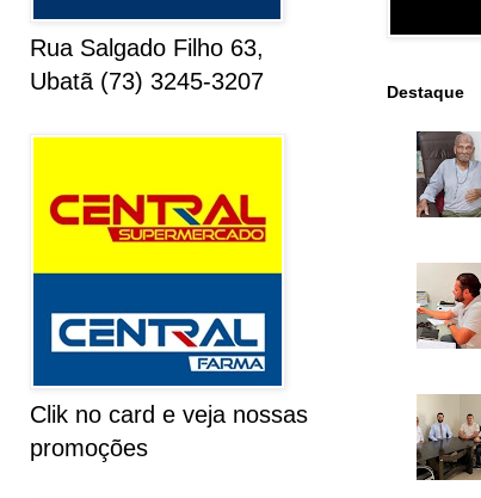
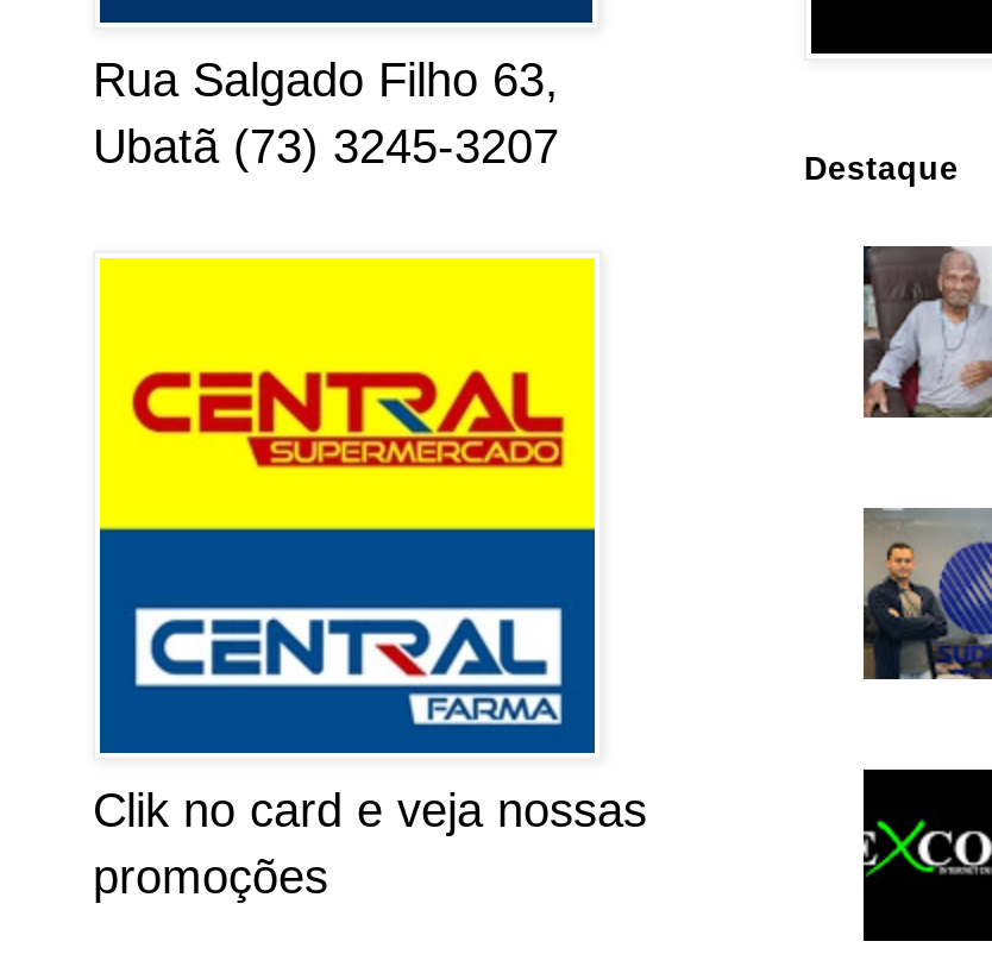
[417,264,477,349] [image] -> [861,508,985,682] [image]
[415,394,477,481] [image] -> [861,767,985,943] [image]

